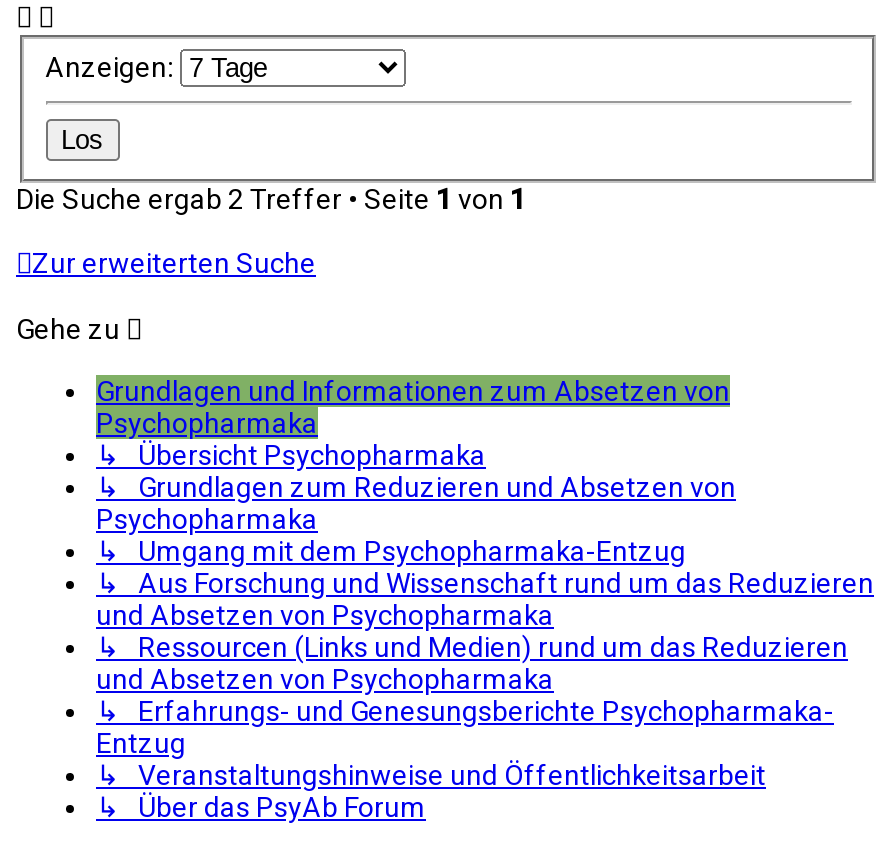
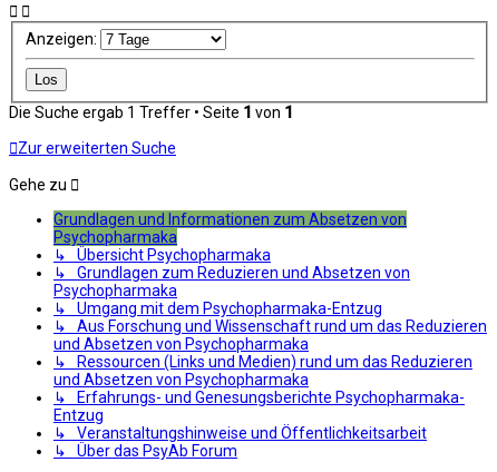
[16,183,526,215] Die Suche ergab 2 Treffer • Seite1von1 -> [9,103,293,121] Die Suche ergab 1 Treffer • Seite1von1

